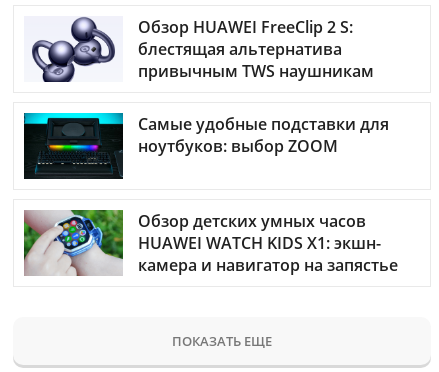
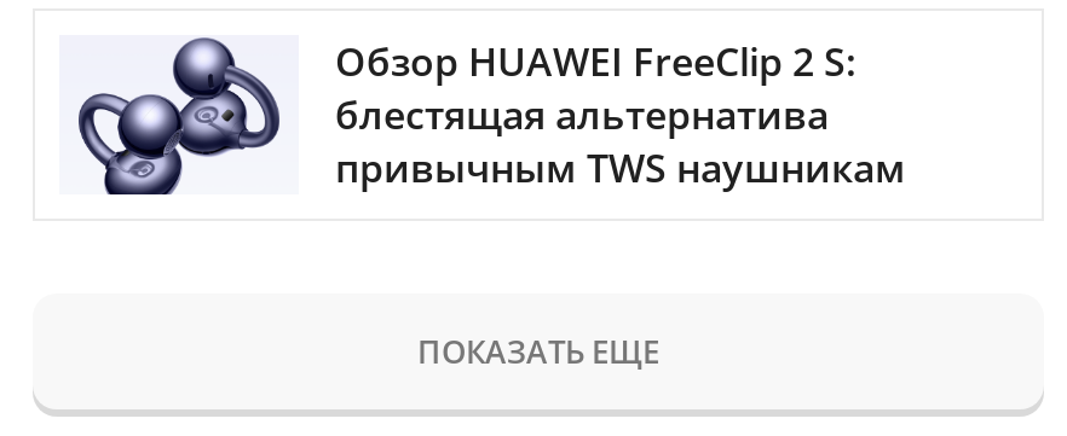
[23,112,398,276] [image] | Самые удобные подставки для | ноутбуков: выбор ZOOM | Обзор детских умных часов | HUAWEI WATCH KIDS X1: экшн- | камера и навигатор на запястье -> none
[23,209,124,277] [image] -> none

